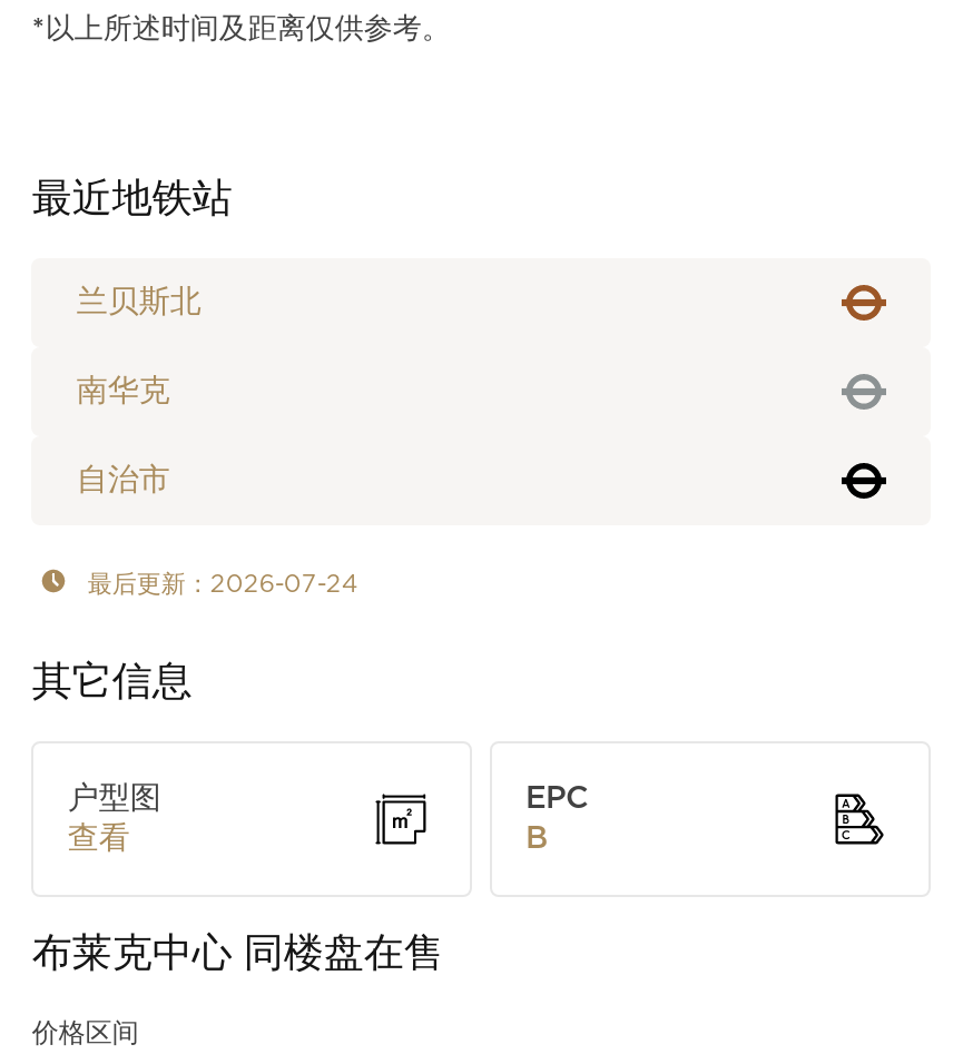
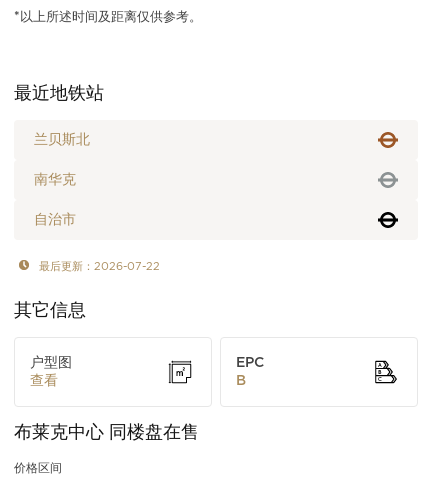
[88,571,357,595] 最后更新：2026-07-24 -> [39,260,160,271] 最后更新：2026-07-22

